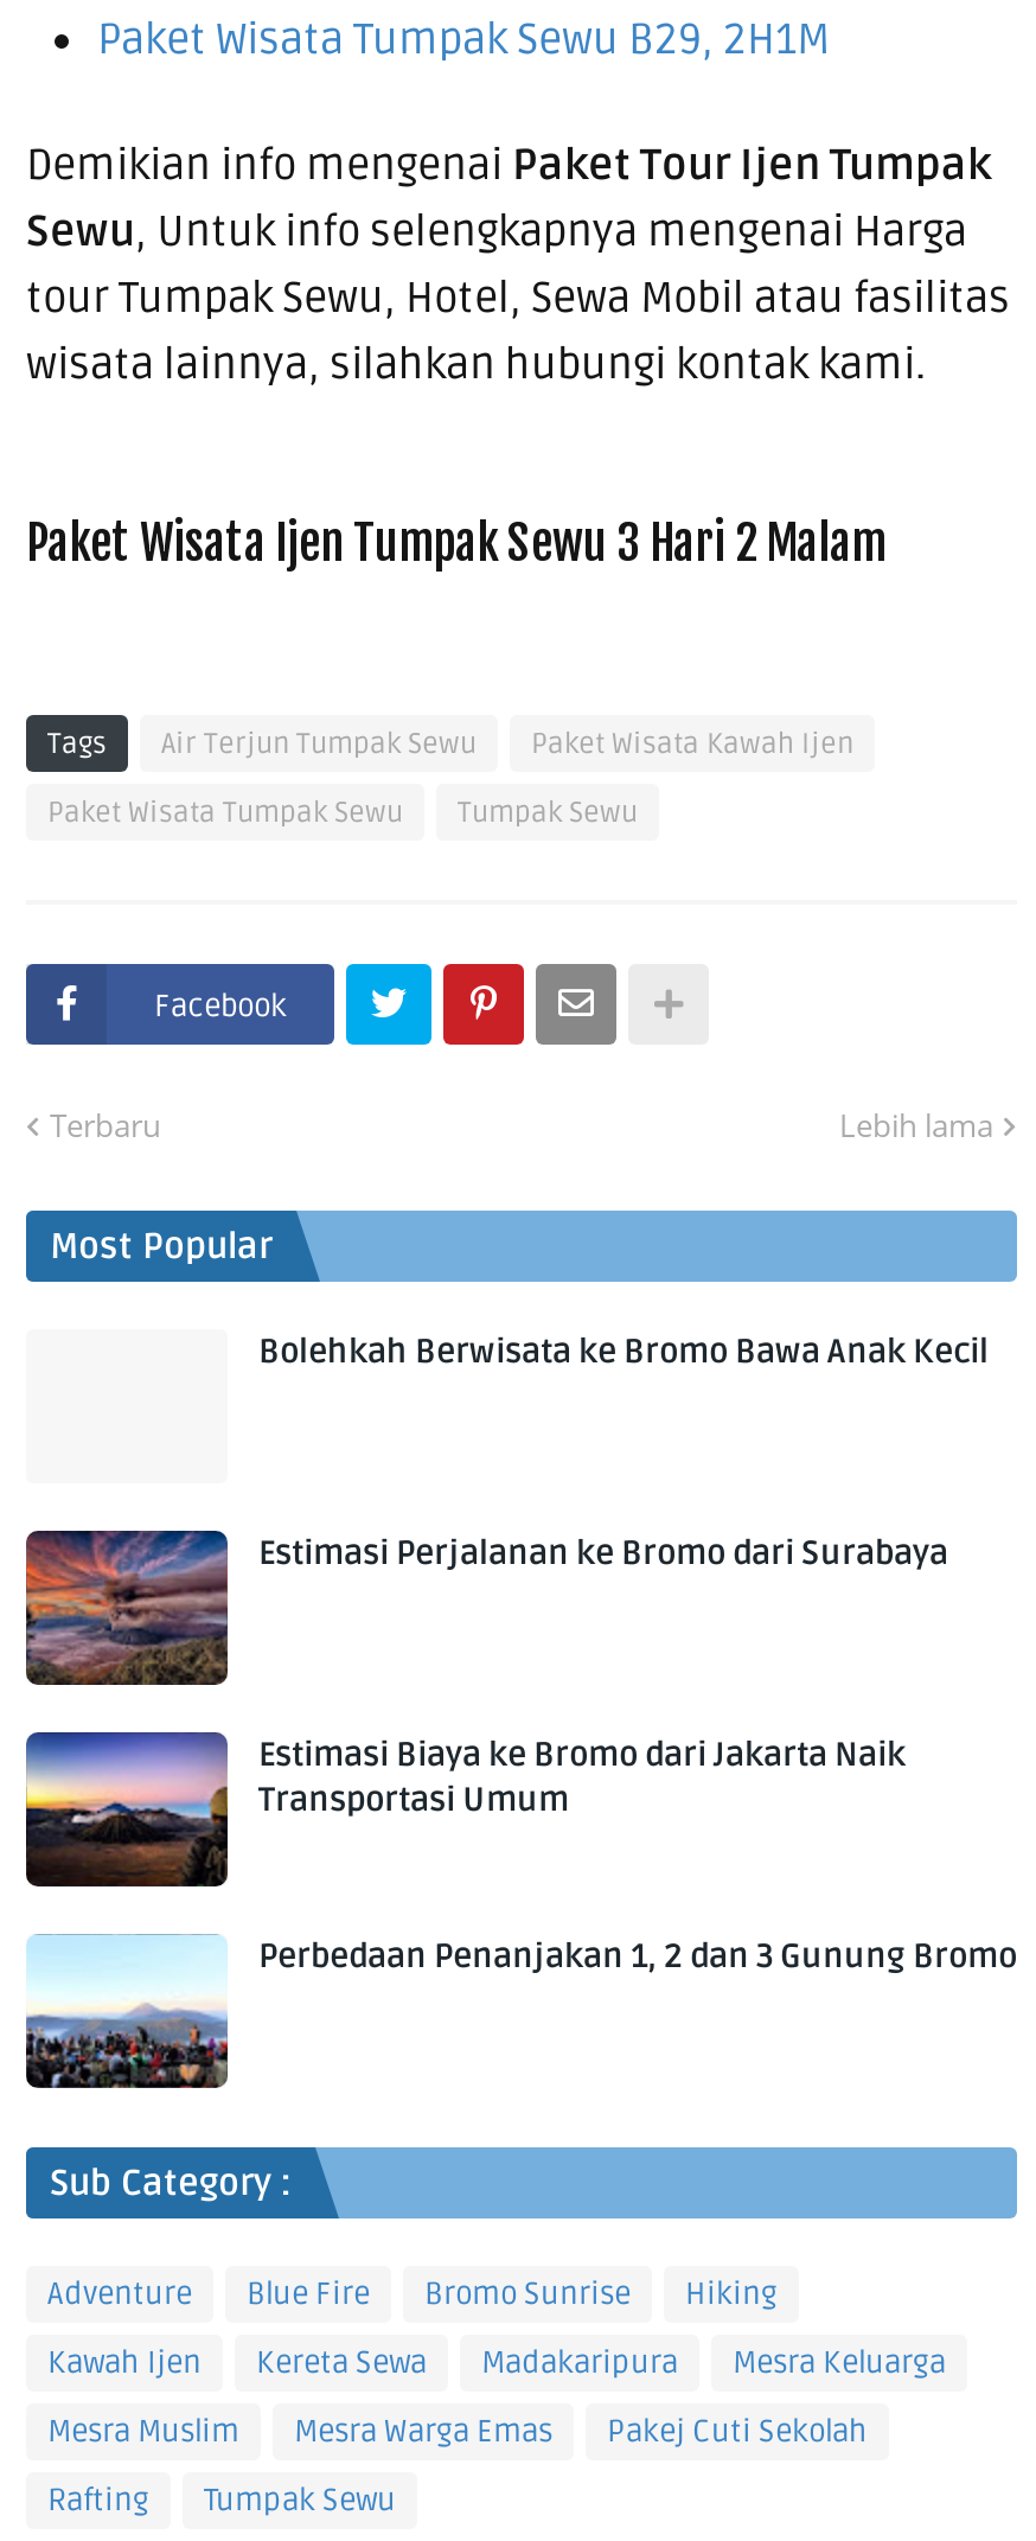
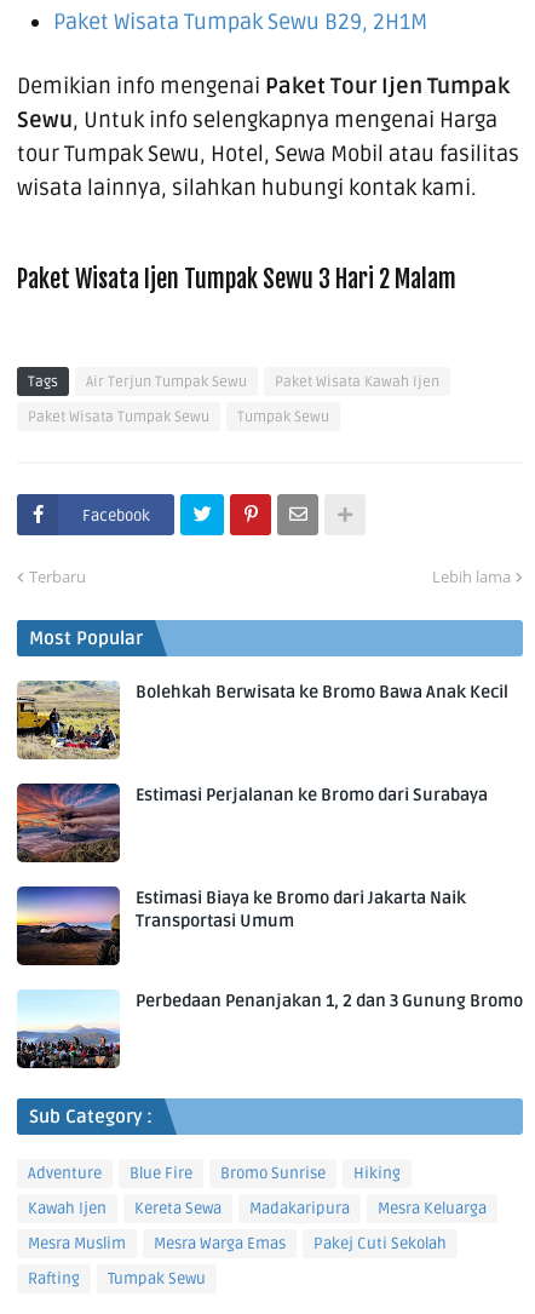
none -> [16,679,121,761] [image]

